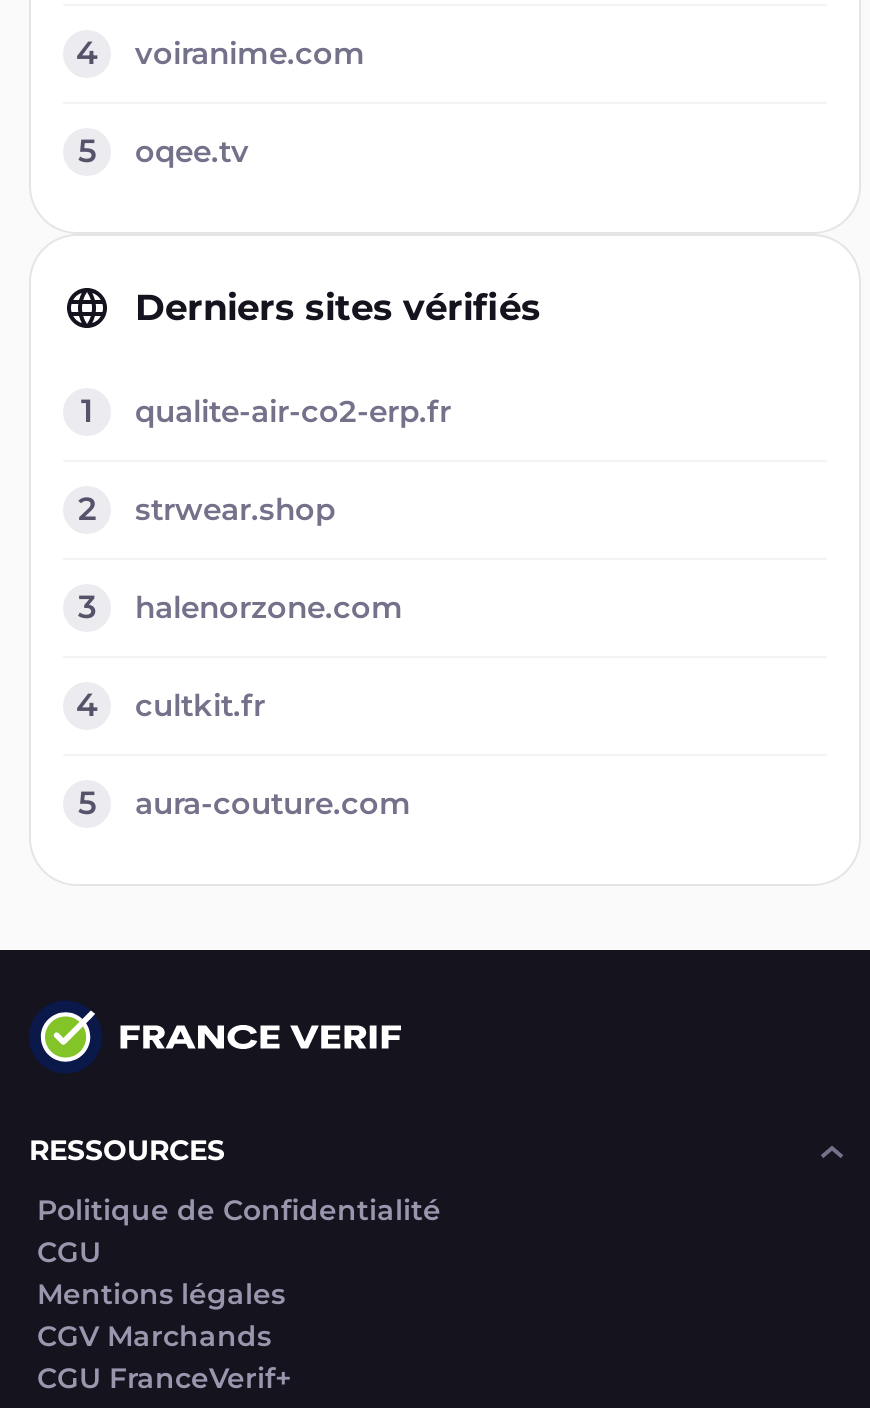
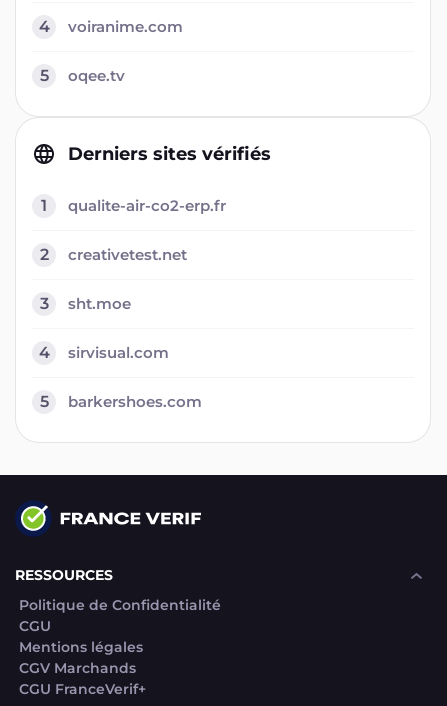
[135,490,335,528] strwear.shop -> [68,245,187,264] creativetest.net
[135,588,403,626] halenorzone.com -> [68,294,131,313] sht.moe
[135,686,265,724] cultkit.fr -> [68,343,169,362] sirvisual.com
[135,784,411,822] aura-couture.com -> [68,392,202,411] barkershoes.com

